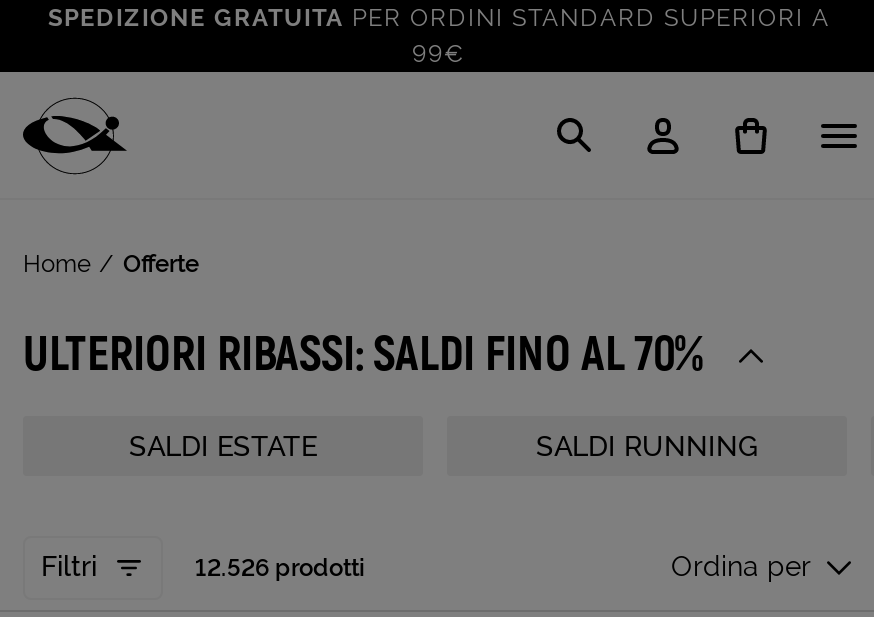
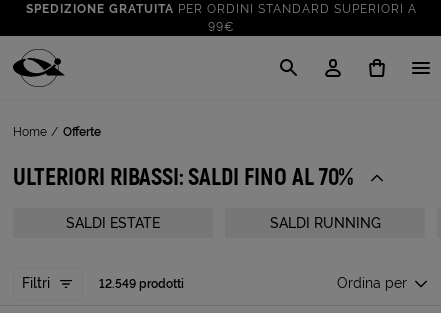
[195,553,365,581] 12.526 prodotti -> [99,276,184,290] 12.549 prodotti

